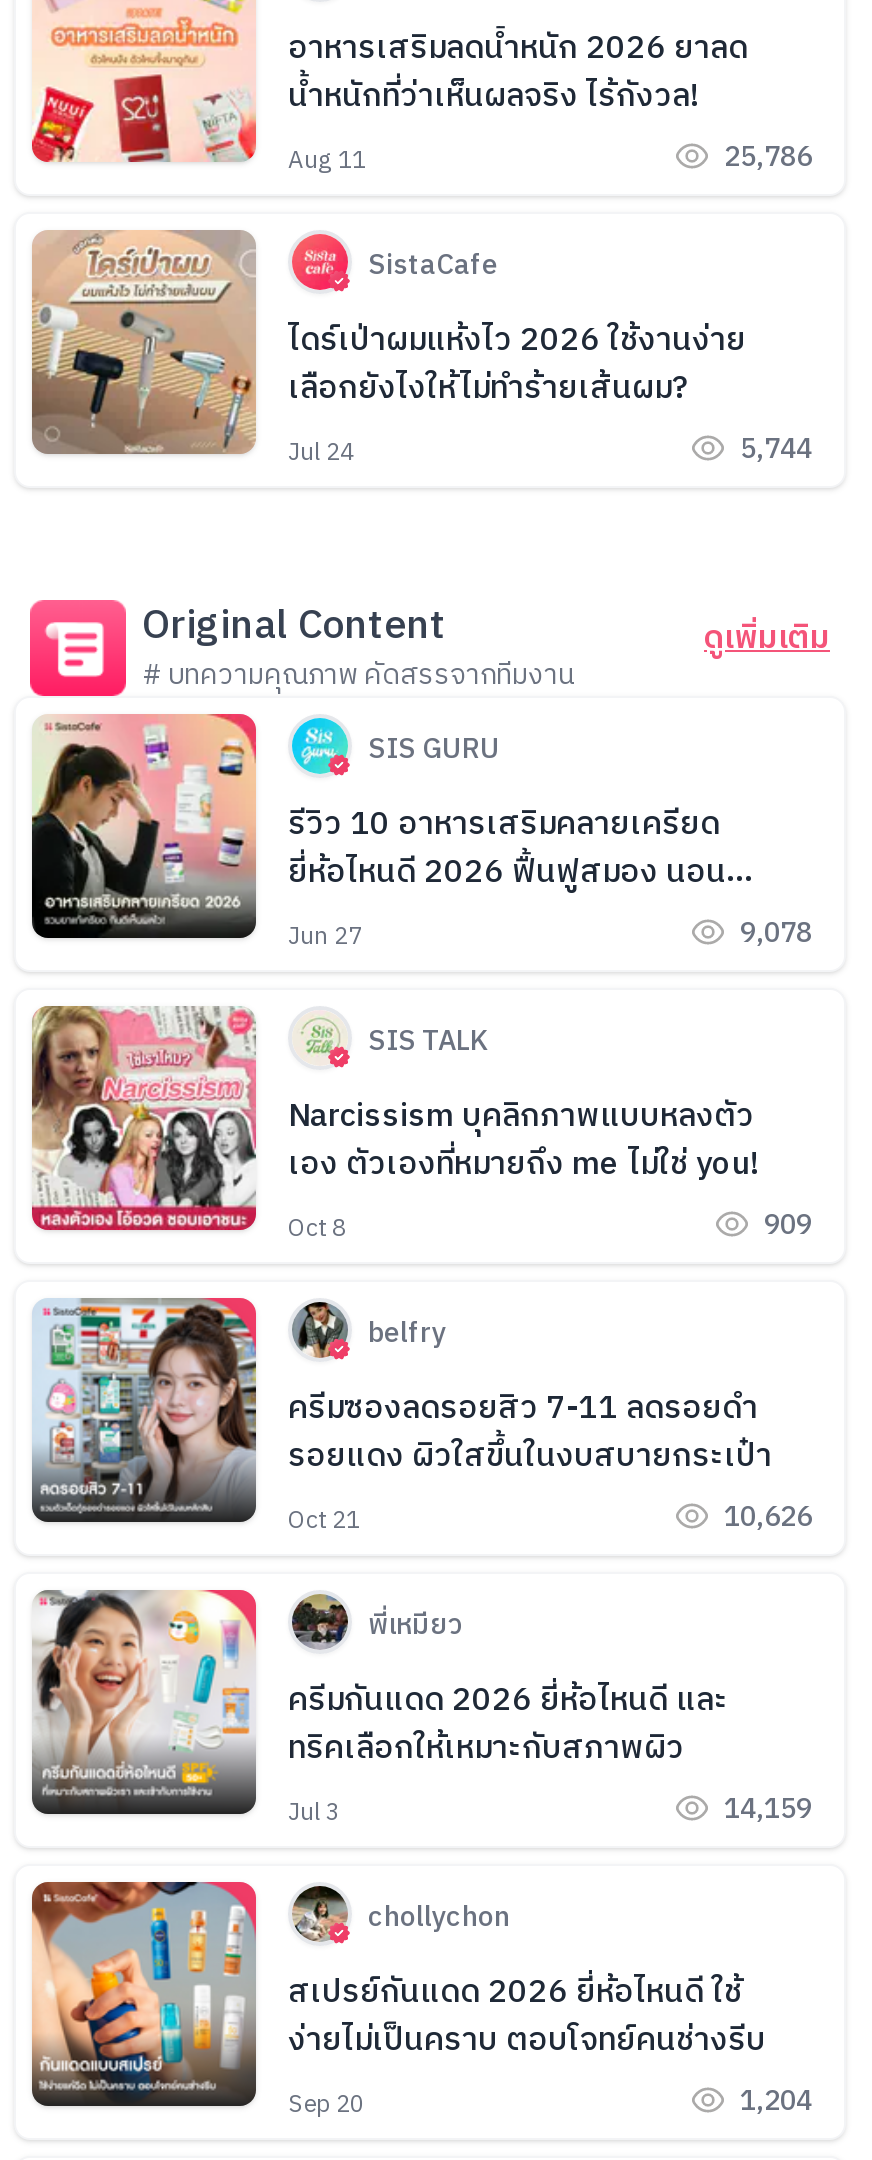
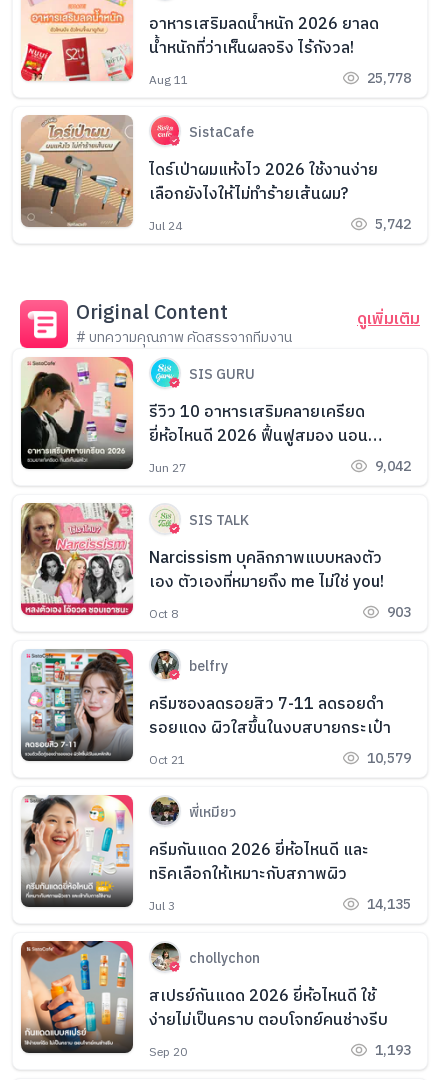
[724,133,812,179] 25,786 -> [367,67,411,90] 25,778
[740,425,812,471] 5,744 -> [375,213,411,236] 5,742
[740,909,812,955] 9,078 -> [375,455,411,478] 9,042
[764,1201,812,1247] 909 -> [387,601,411,624] 903
[724,1493,812,1539] 10,626 -> [367,747,411,770] 10,579
[724,1785,812,1831] 14,159 -> [367,893,411,916] 14,135
[740,2077,812,2123] 1,204 -> [375,1039,411,1062] 1,193

